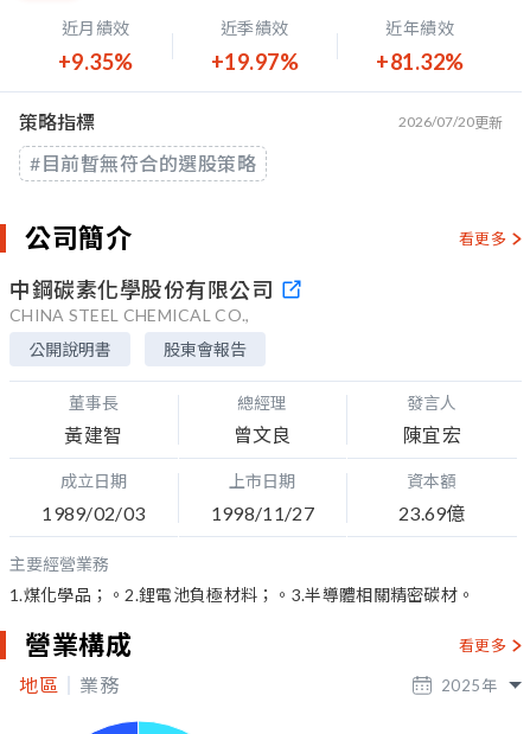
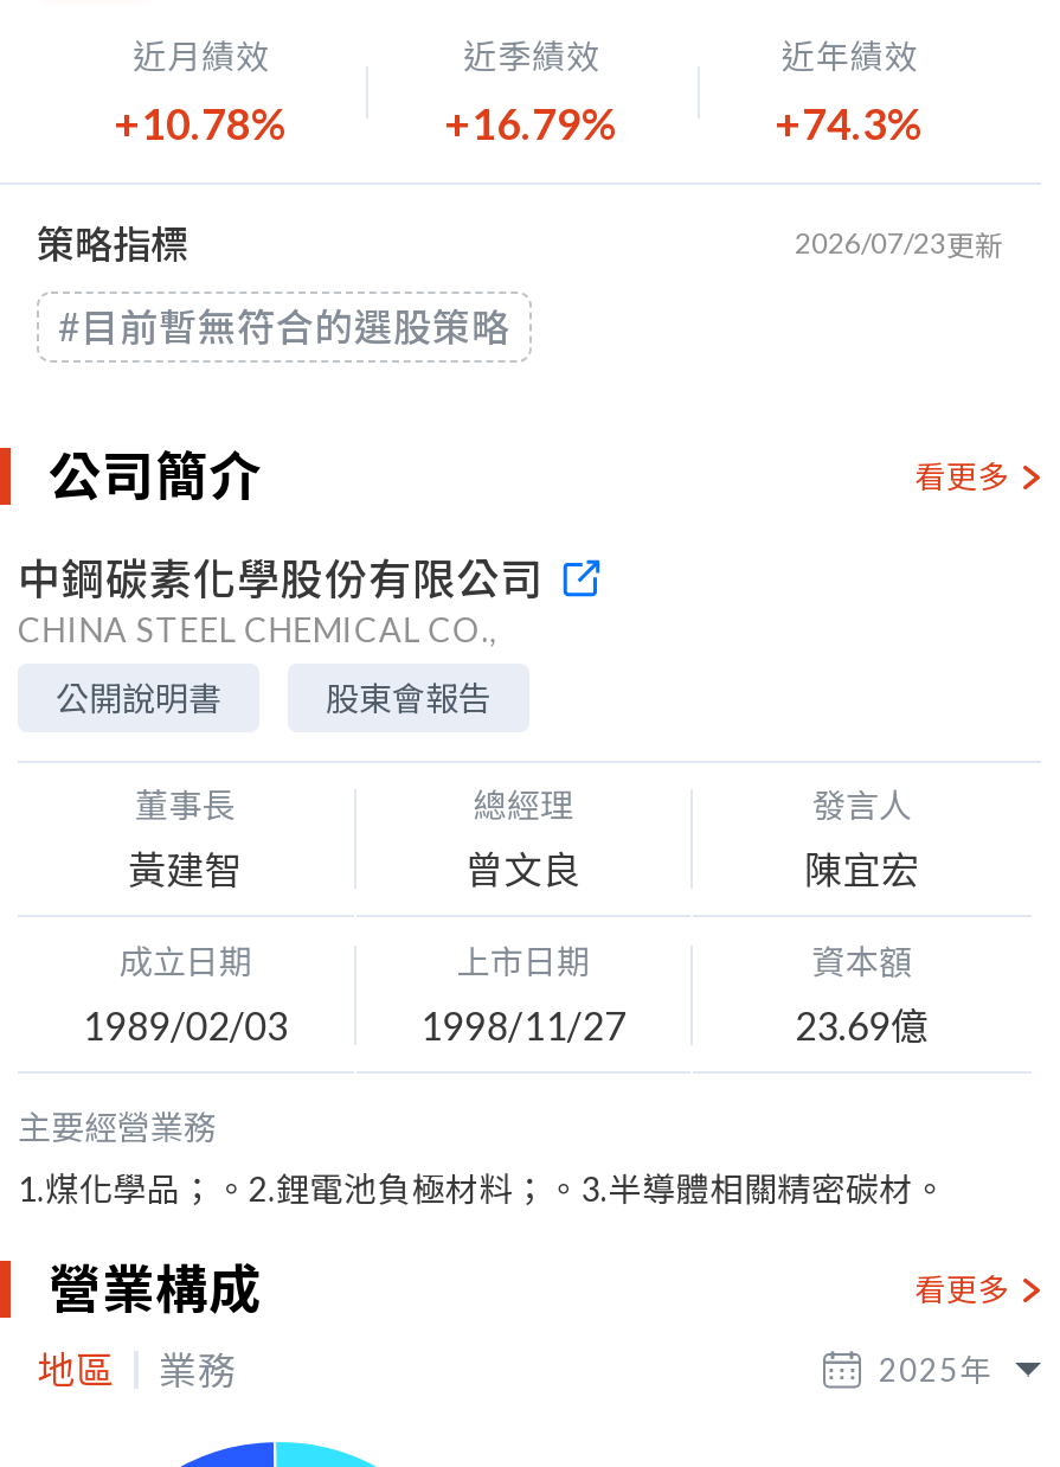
[58,49,133,75] +9.35% -> [114,97,290,149] +10.78%
[210,49,299,75] +19.97% -> [444,97,621,149] +16.79%
[376,49,464,75] +81.32% -> [775,97,926,149] +74.3%
[398,113,503,132] 2026/07/20更新 -> [795,225,1003,263] 2026/07/23更新

